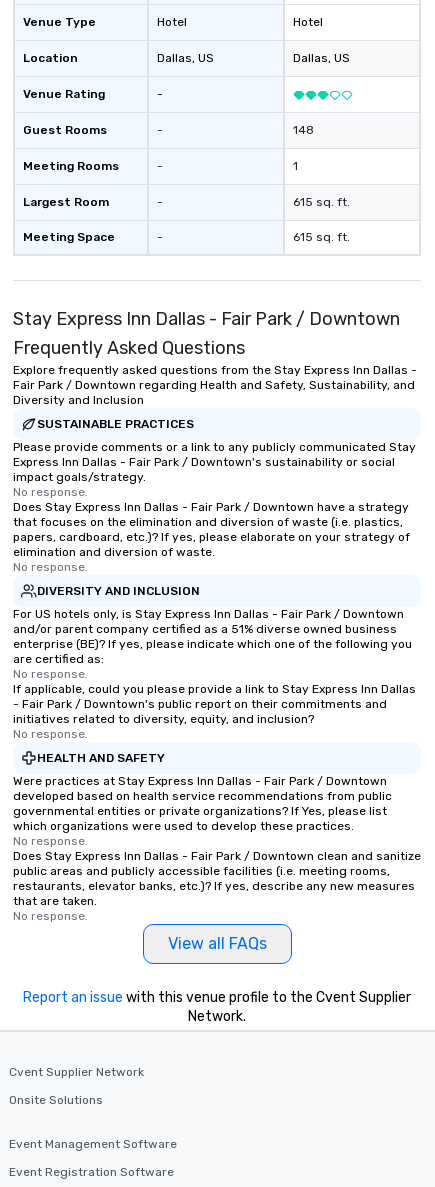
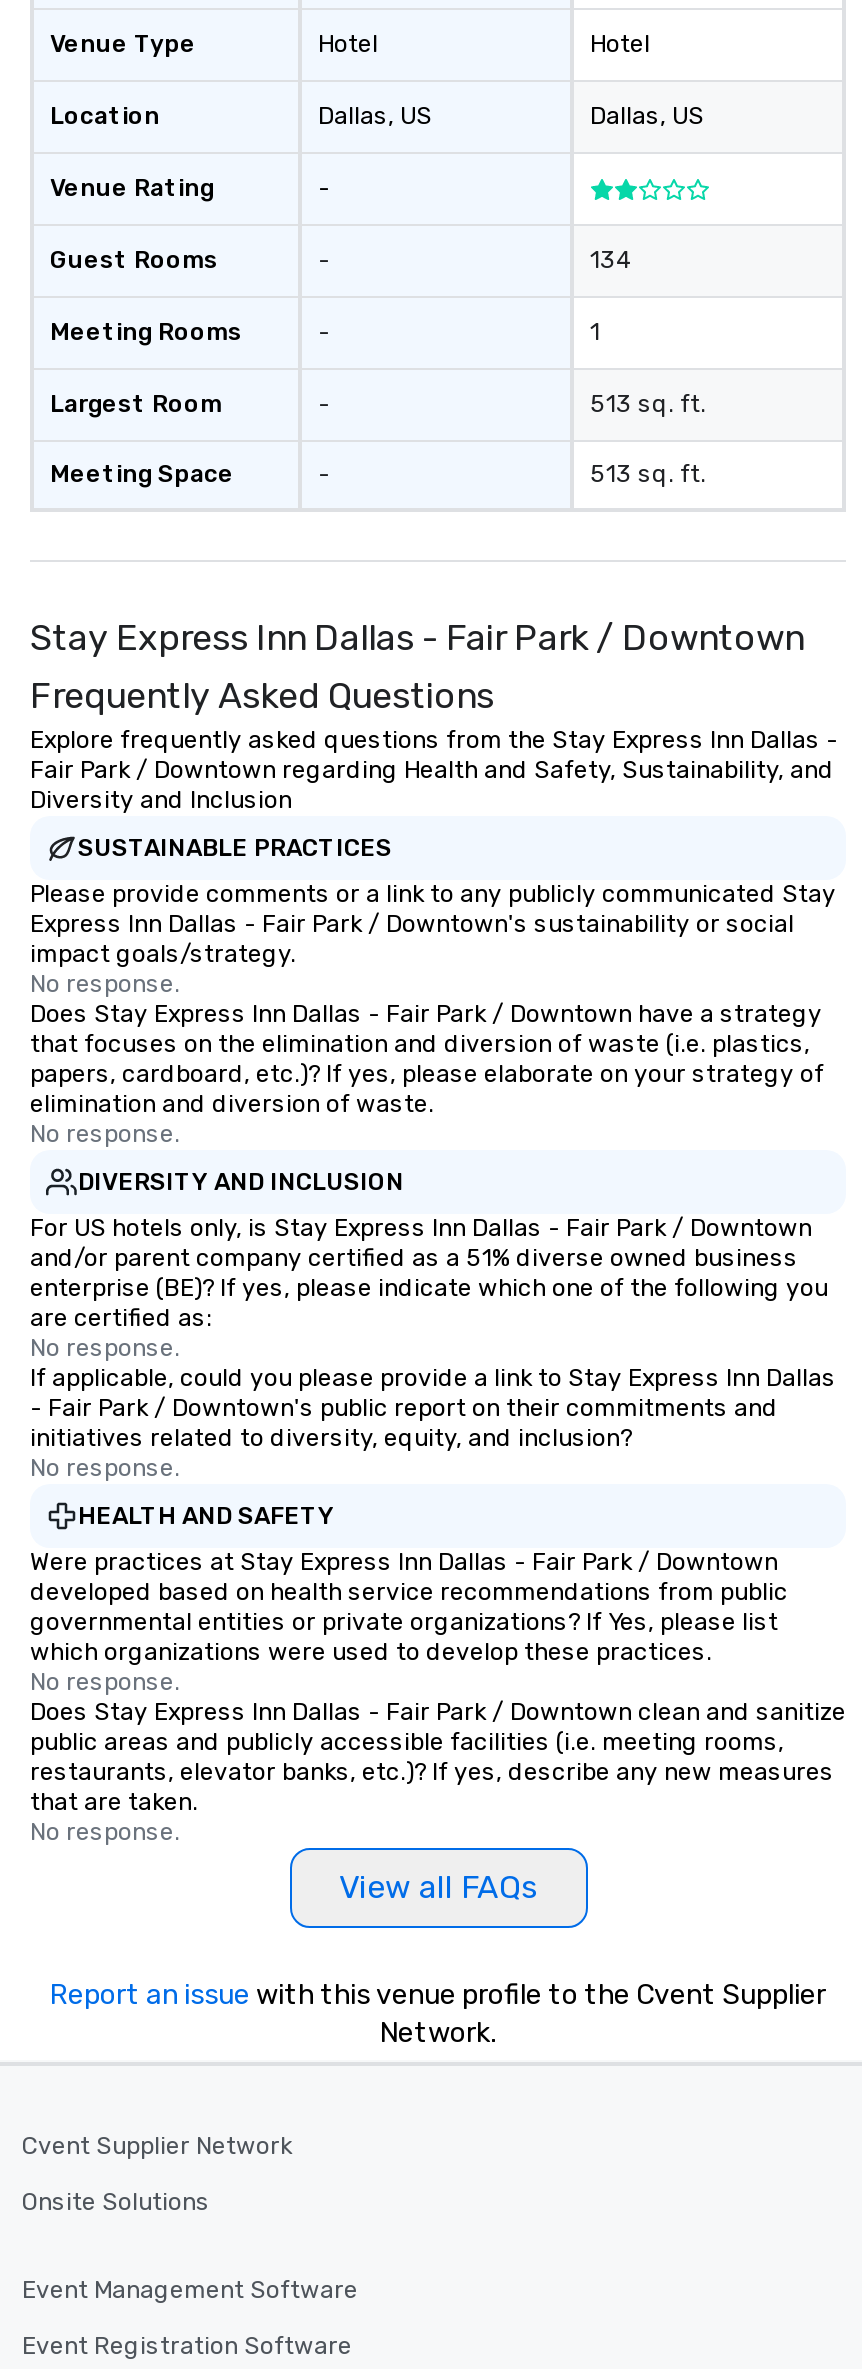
[293,123,314,137] 148 -> [590,246,632,274] 134
[293,195,350,209] 615 sq. ft. -> [590,390,706,418] 513 sq. ft.
[293,230,350,244] 615 sq. ft. -> [590,460,706,488] 513 sq. ft.

